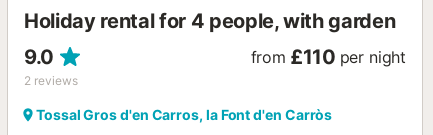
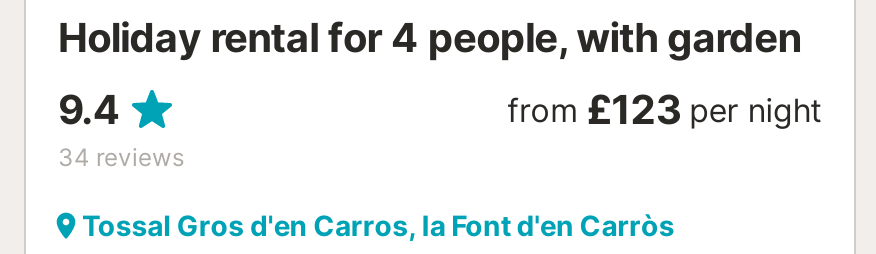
[24,45,54,69] 9.0 -> [58,85,120,133] 9.4
[251,45,406,69] from £110 per night -> [507,85,822,133] from £123 per night
[24,73,78,88] 2 reviews -> [58,141,184,171] 34 reviews

